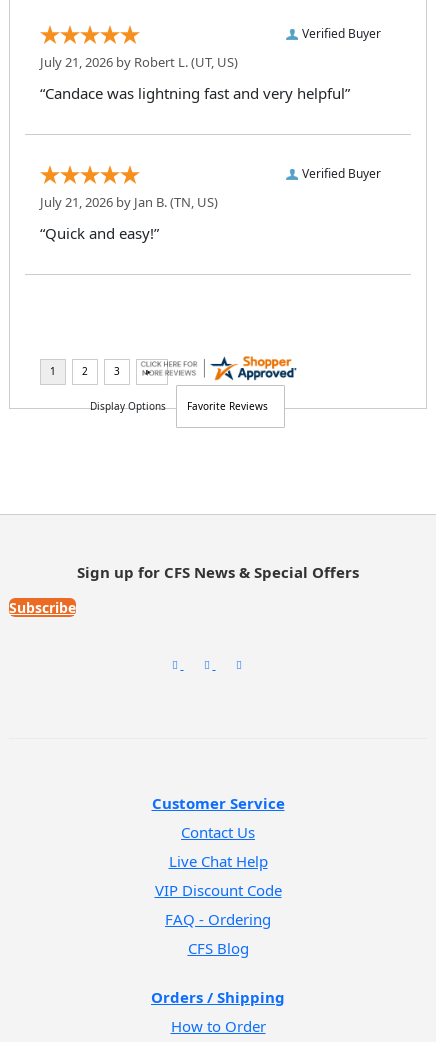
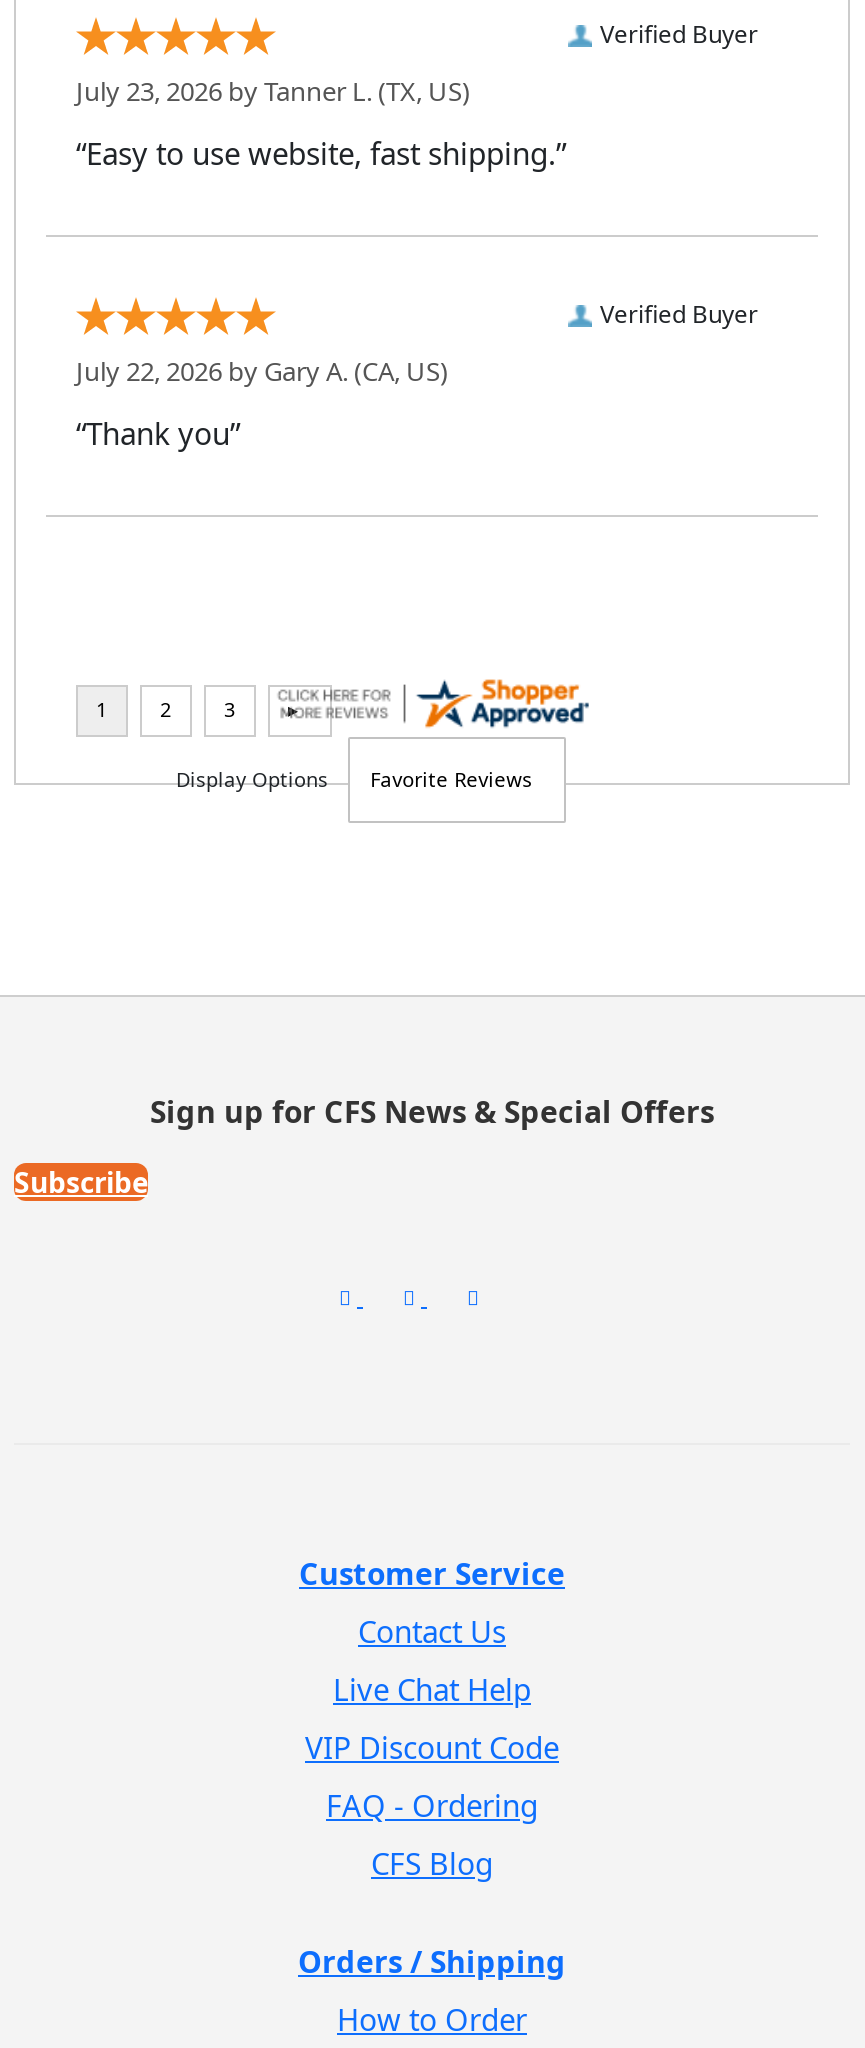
[40,52,238,70] July 21, 2026 by Robert L. (UT, US) -> [76,72,470,108] July 23, 2026 by Tanner L. (TX, US)
[40,82,350,102] “Candace was lightning fast and very helpful” -> [76,132,566,172] “Easy to use website, fast shipping.”
[40,192,218,210] July 21, 2026 by Jan B. (TN, US) -> [76,352,448,388] July 22, 2026 by Gary A. (CA, US)
[40,222,159,242] “Quick and easy!” -> [76,412,240,452] “Thank you”

